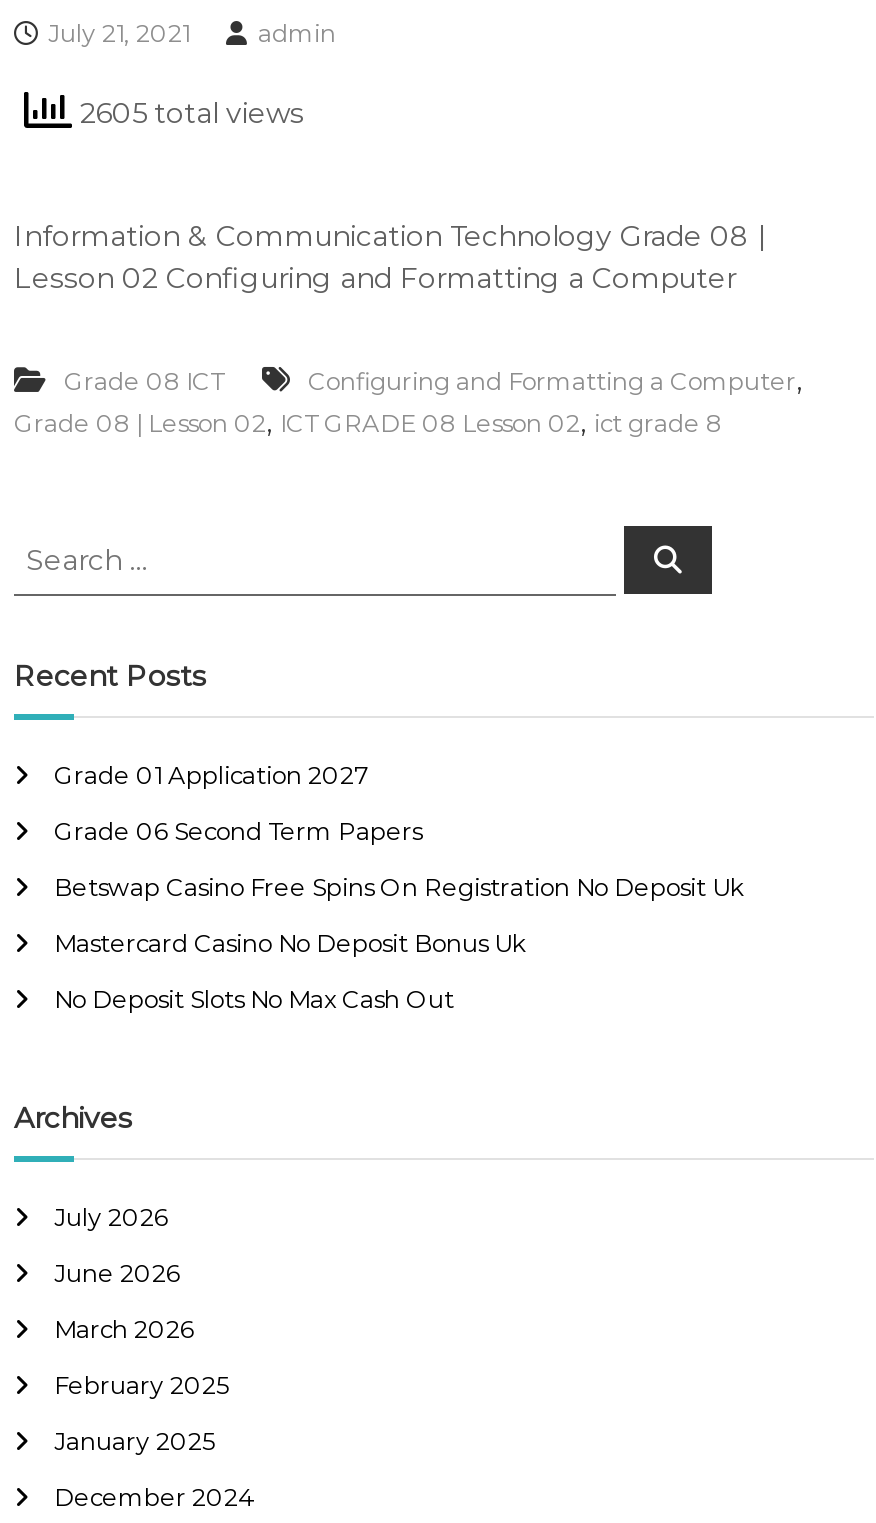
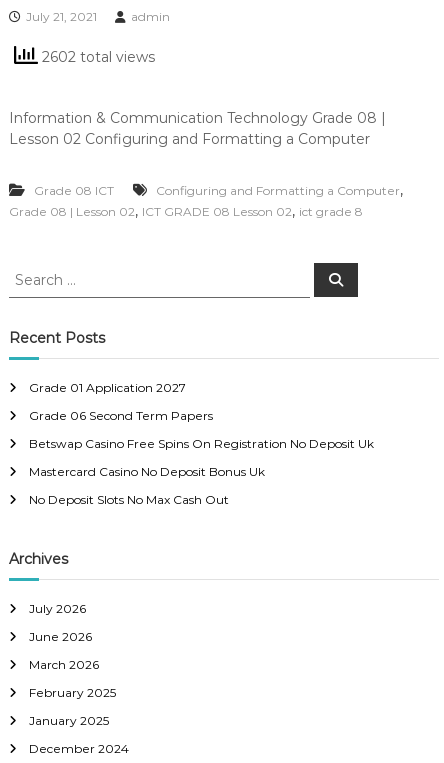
[72,96,304,132] 2605 total views -> [38,48,155,66] 2602 total views

